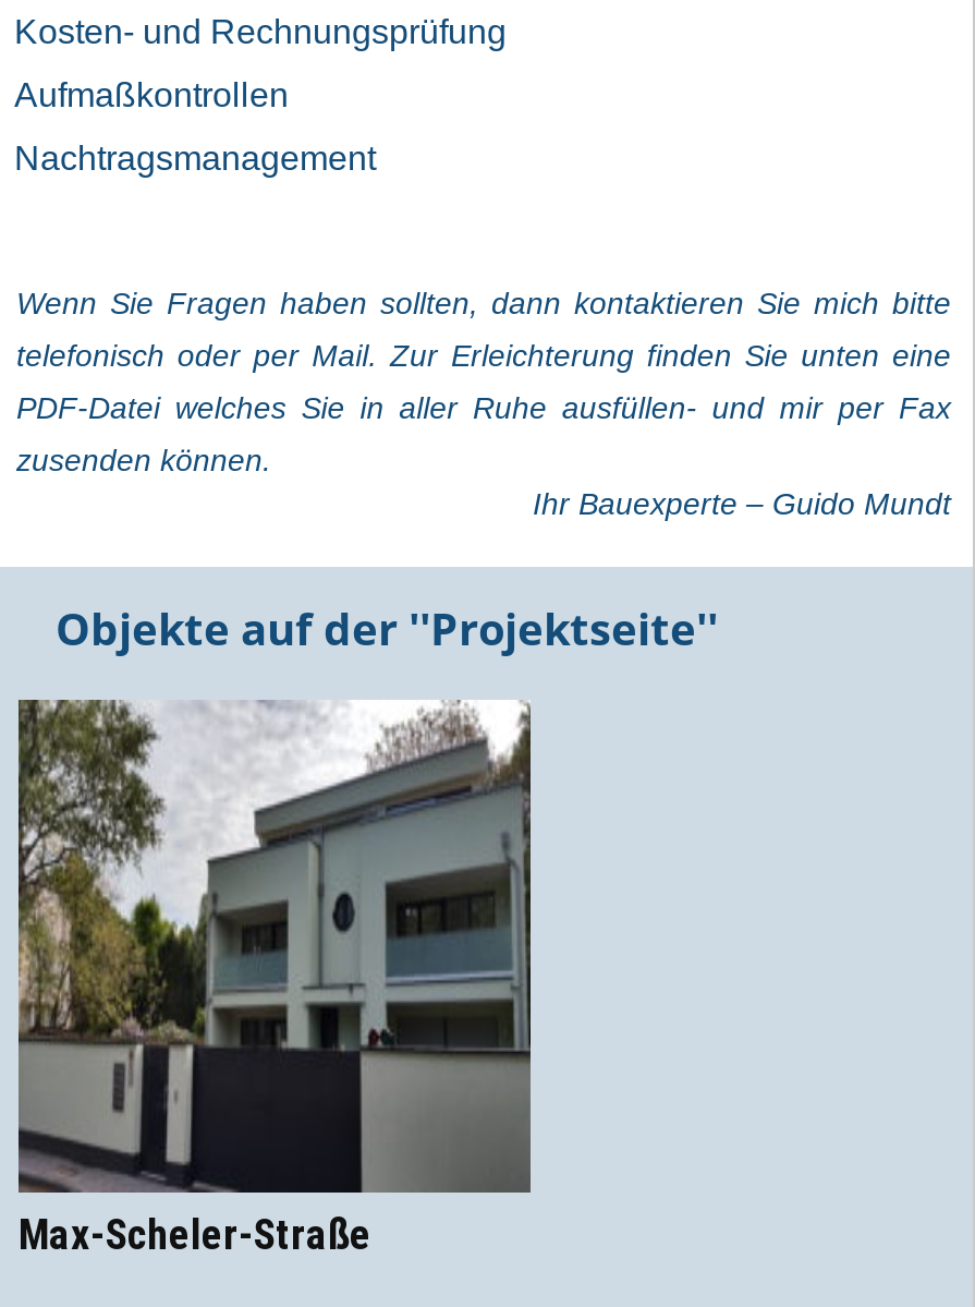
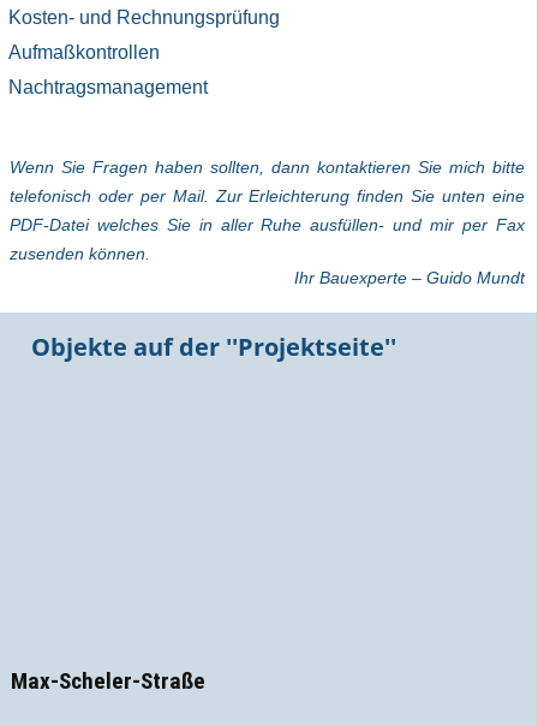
[16,698,533,1195] [image] -> none

